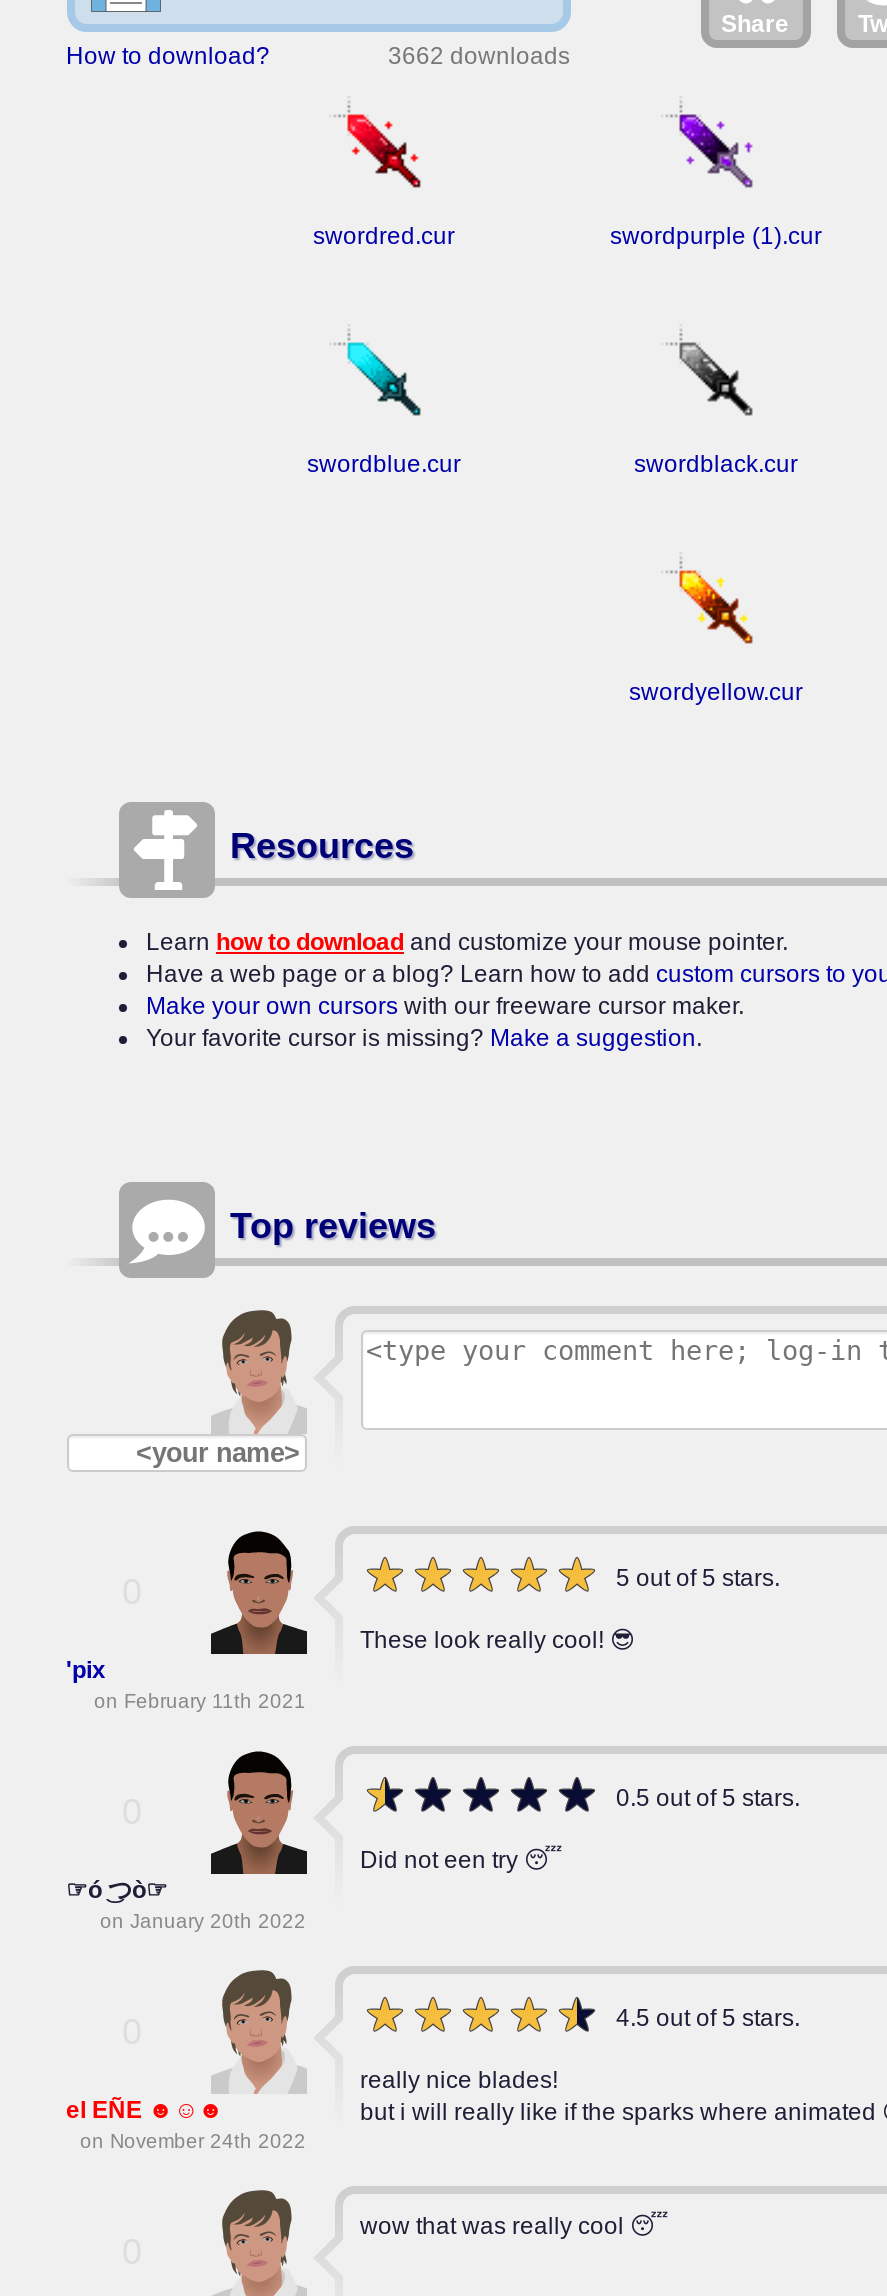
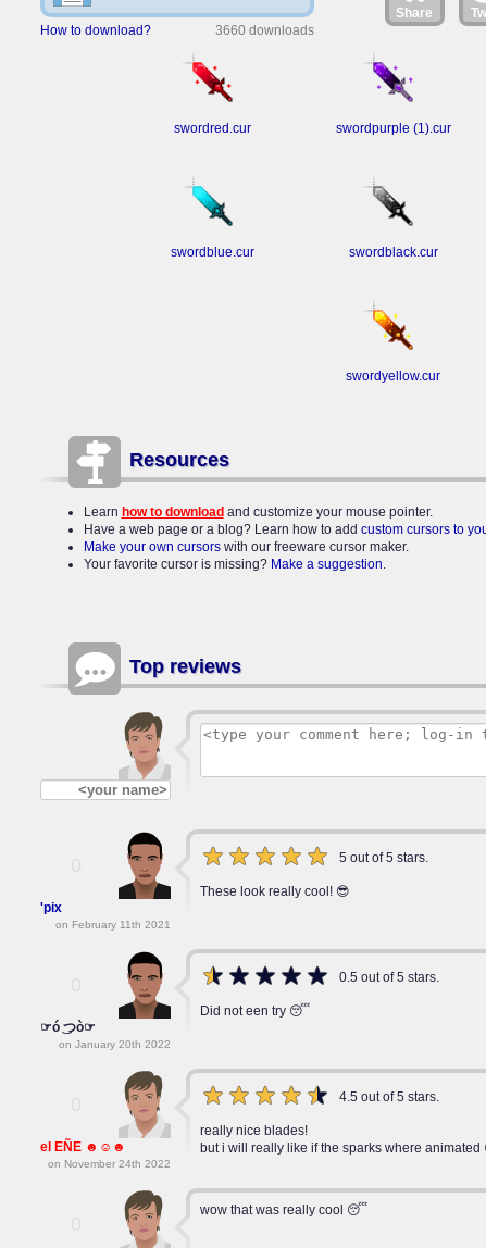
[388,41,570,69] 3662 downloads -> [215,22,314,38] 3660 downloads

